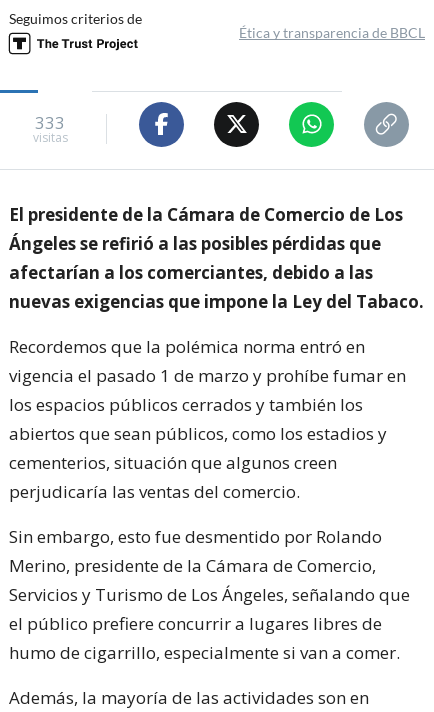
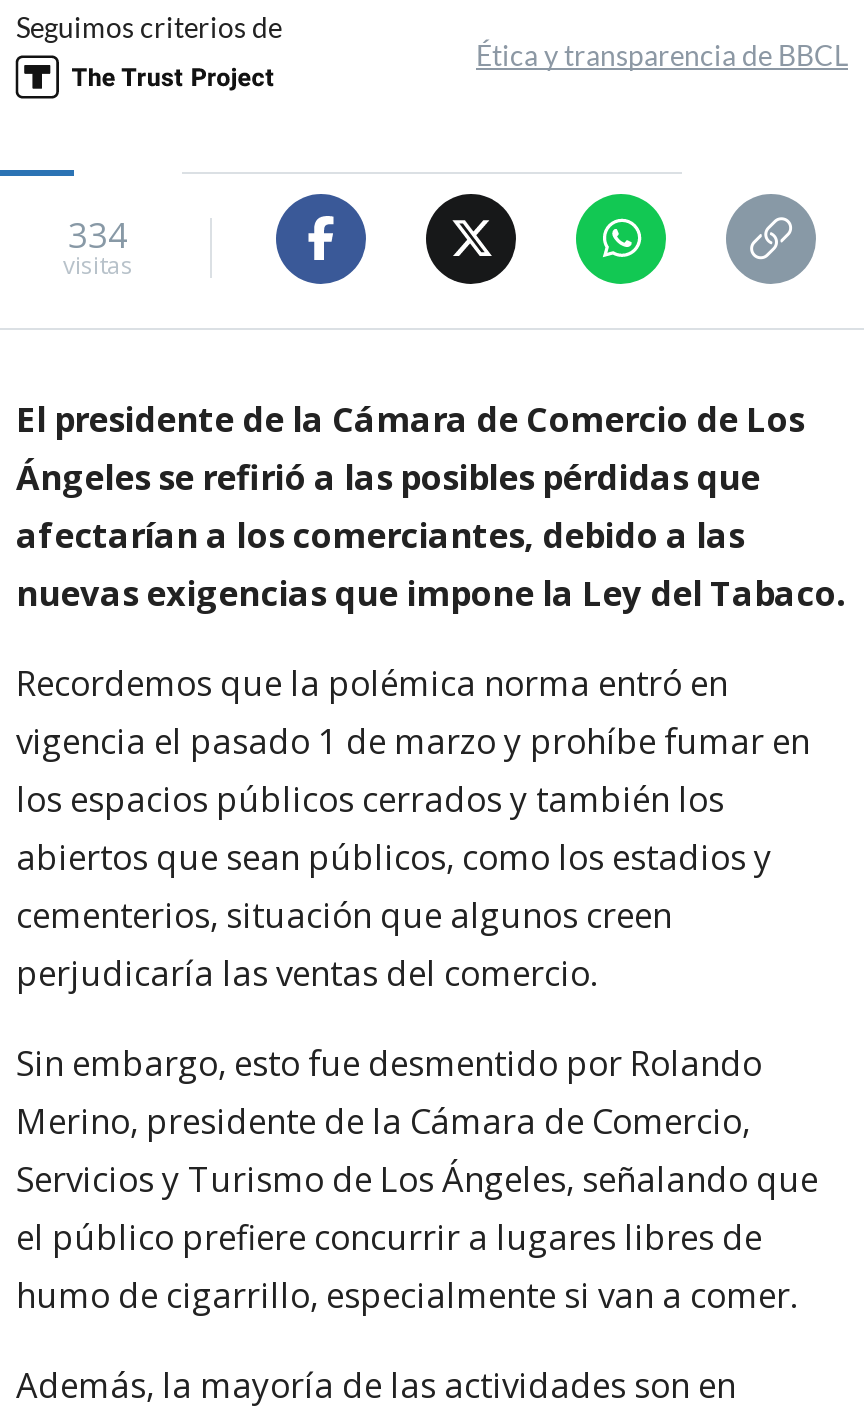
[35,111,65,134] 333 -> [68,213,128,259] 334

